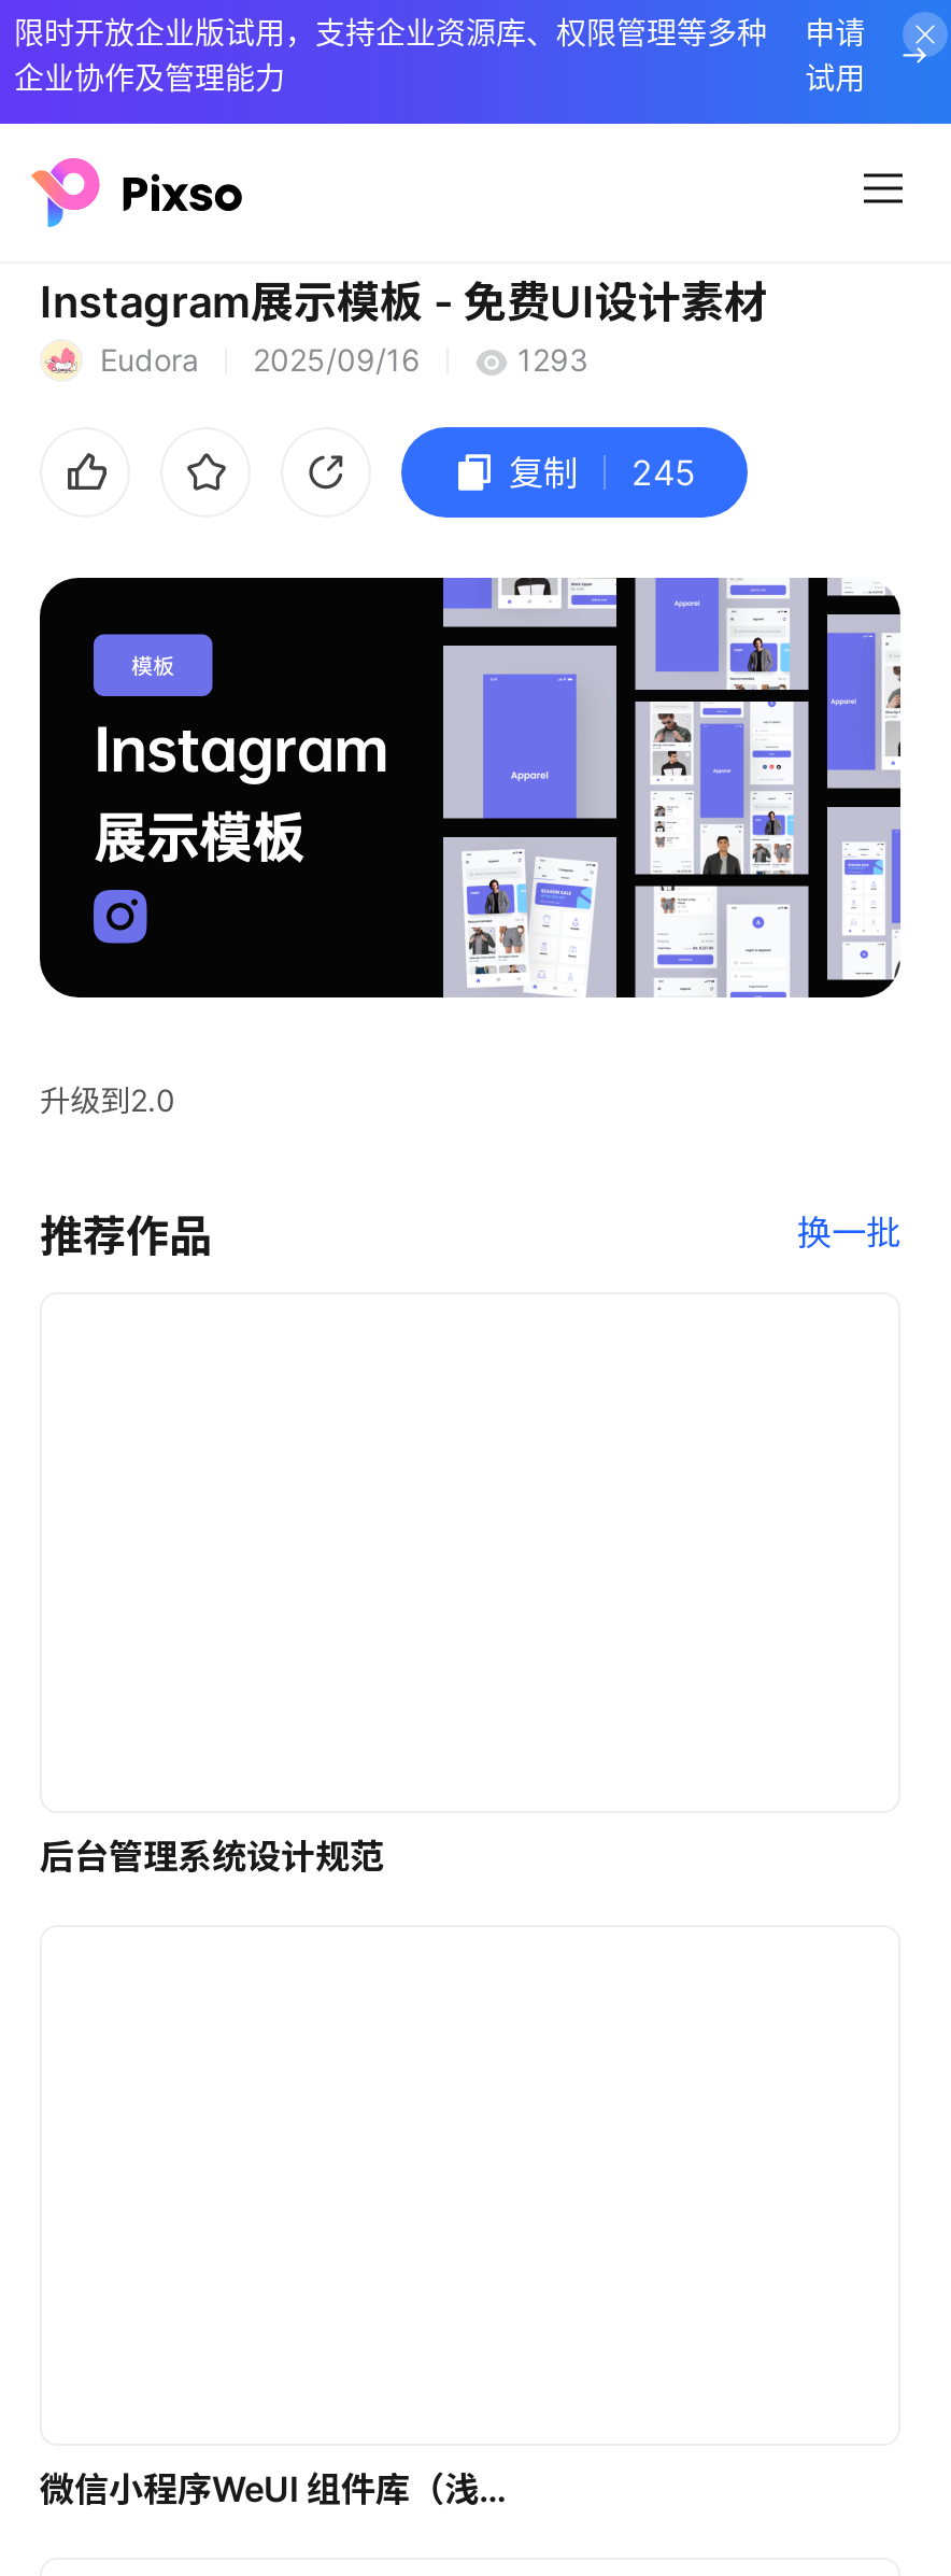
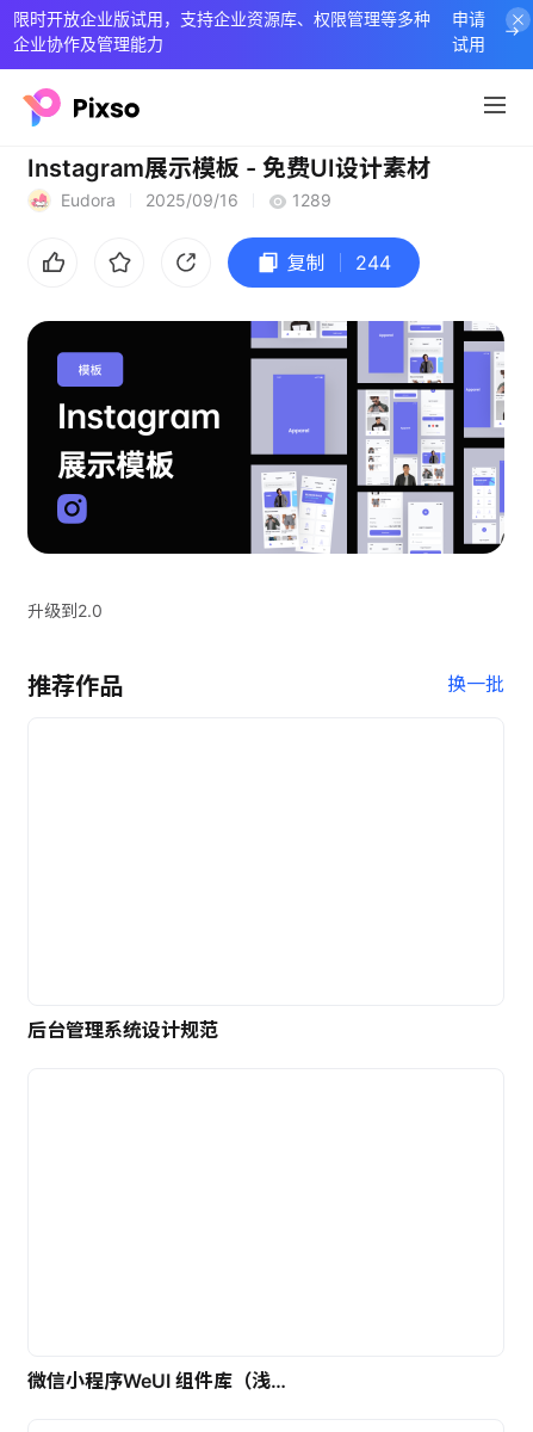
[517,341,588,378] 1293 -> [292,190,331,210] 1289
[509,451,696,494] 复制 245 -> [287,251,391,274] 复制 244

